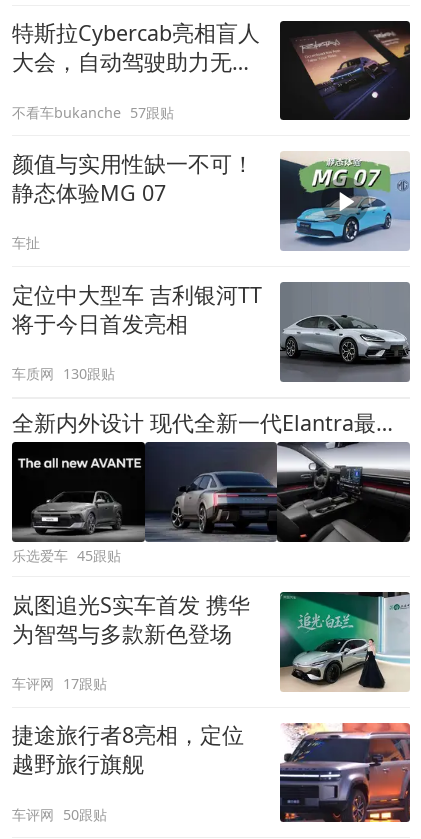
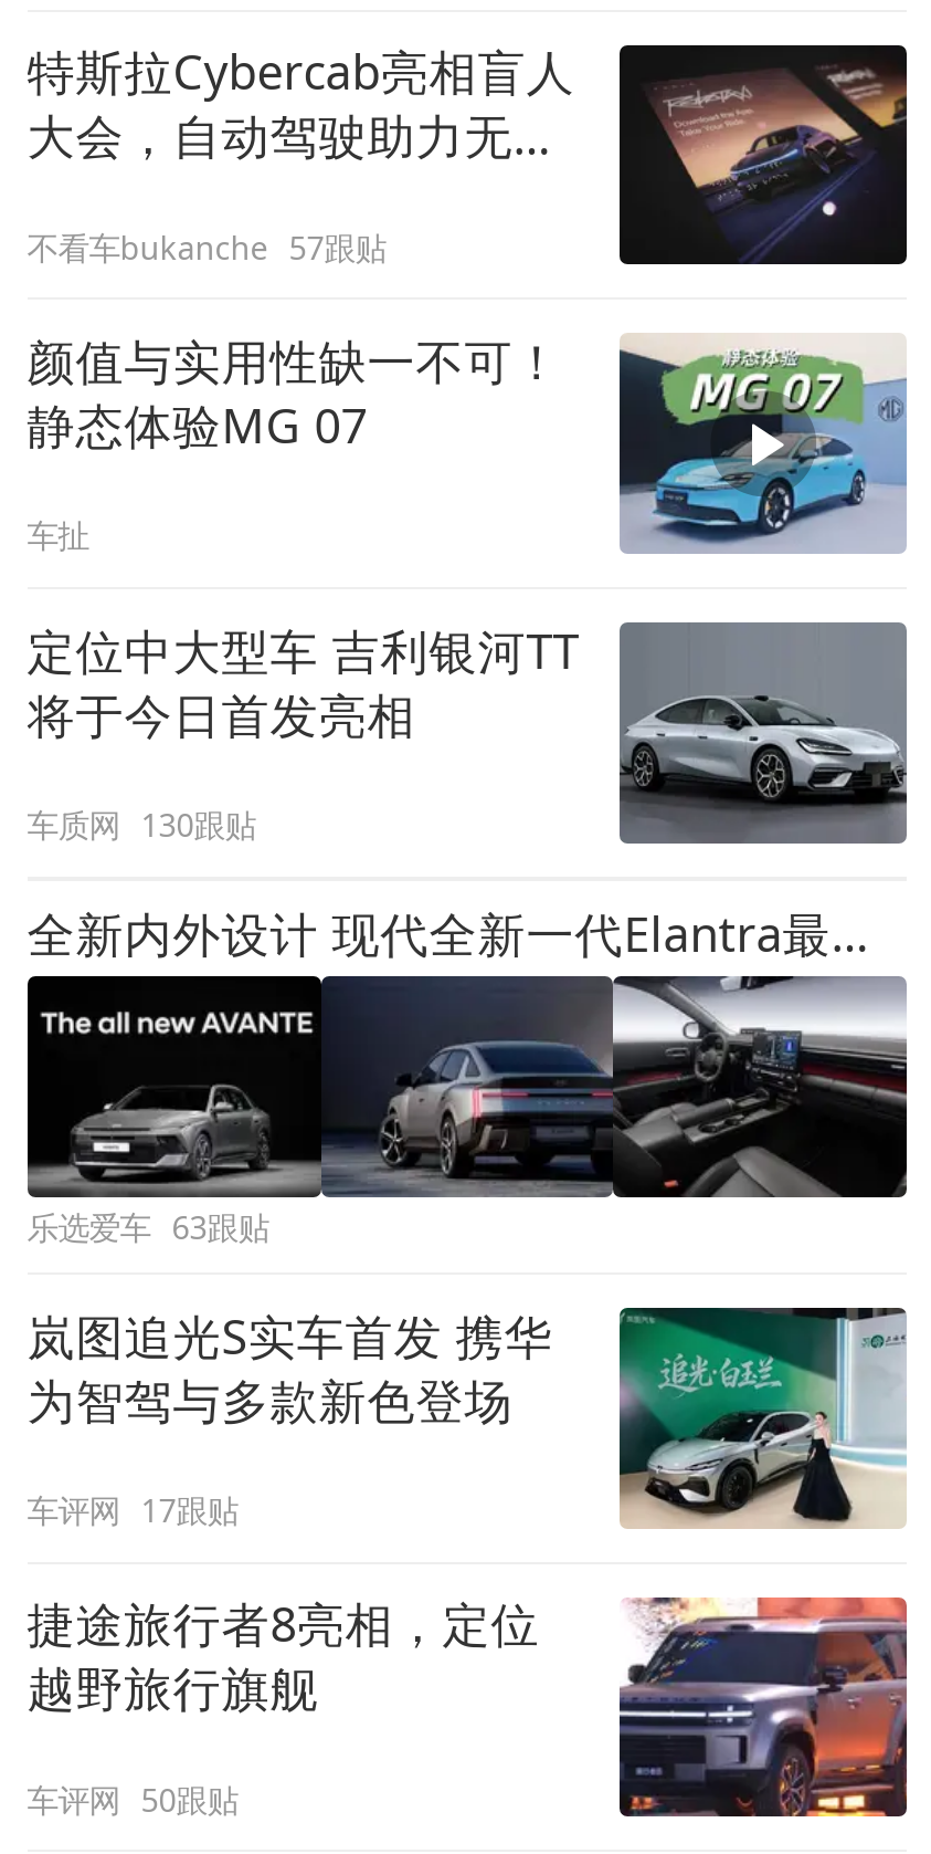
[12,546,121,565] 乐选爱车 45跟贴 -> [27,1207,269,1249] 乐选爱车 63跟贴

